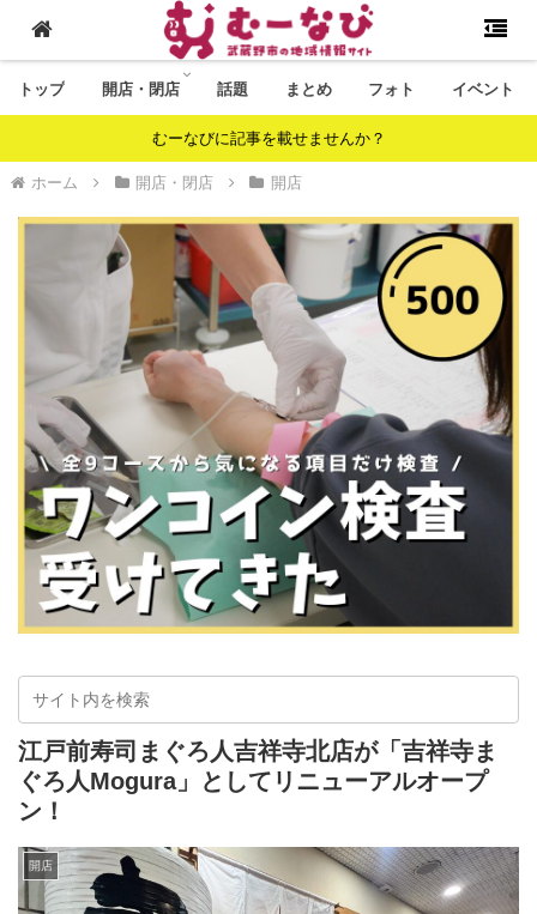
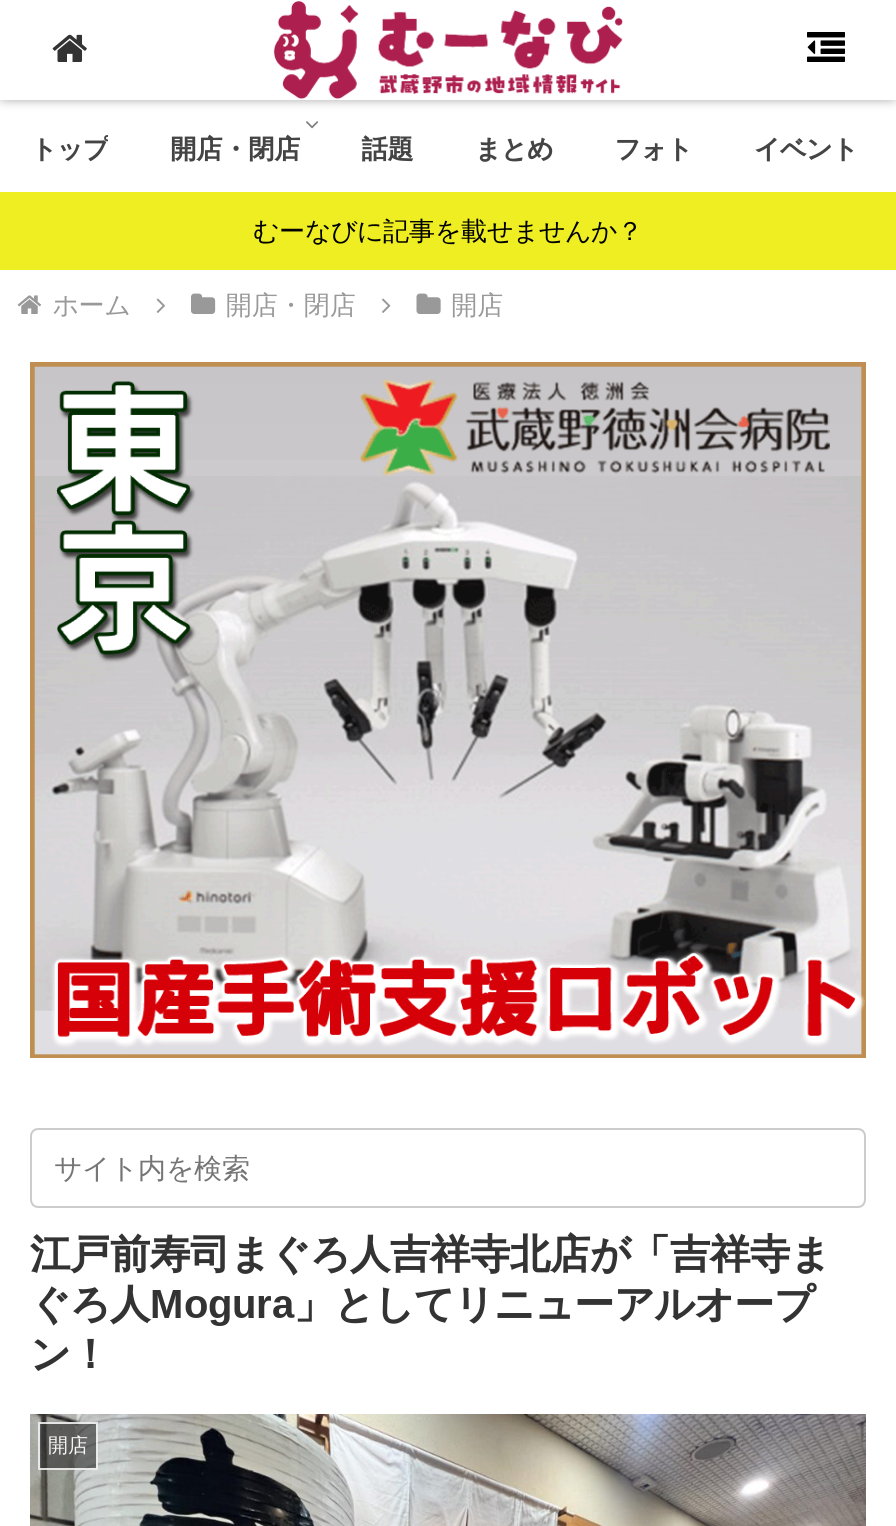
[18,217,519,634] [image] -> [30,362,866,1058] [image]

